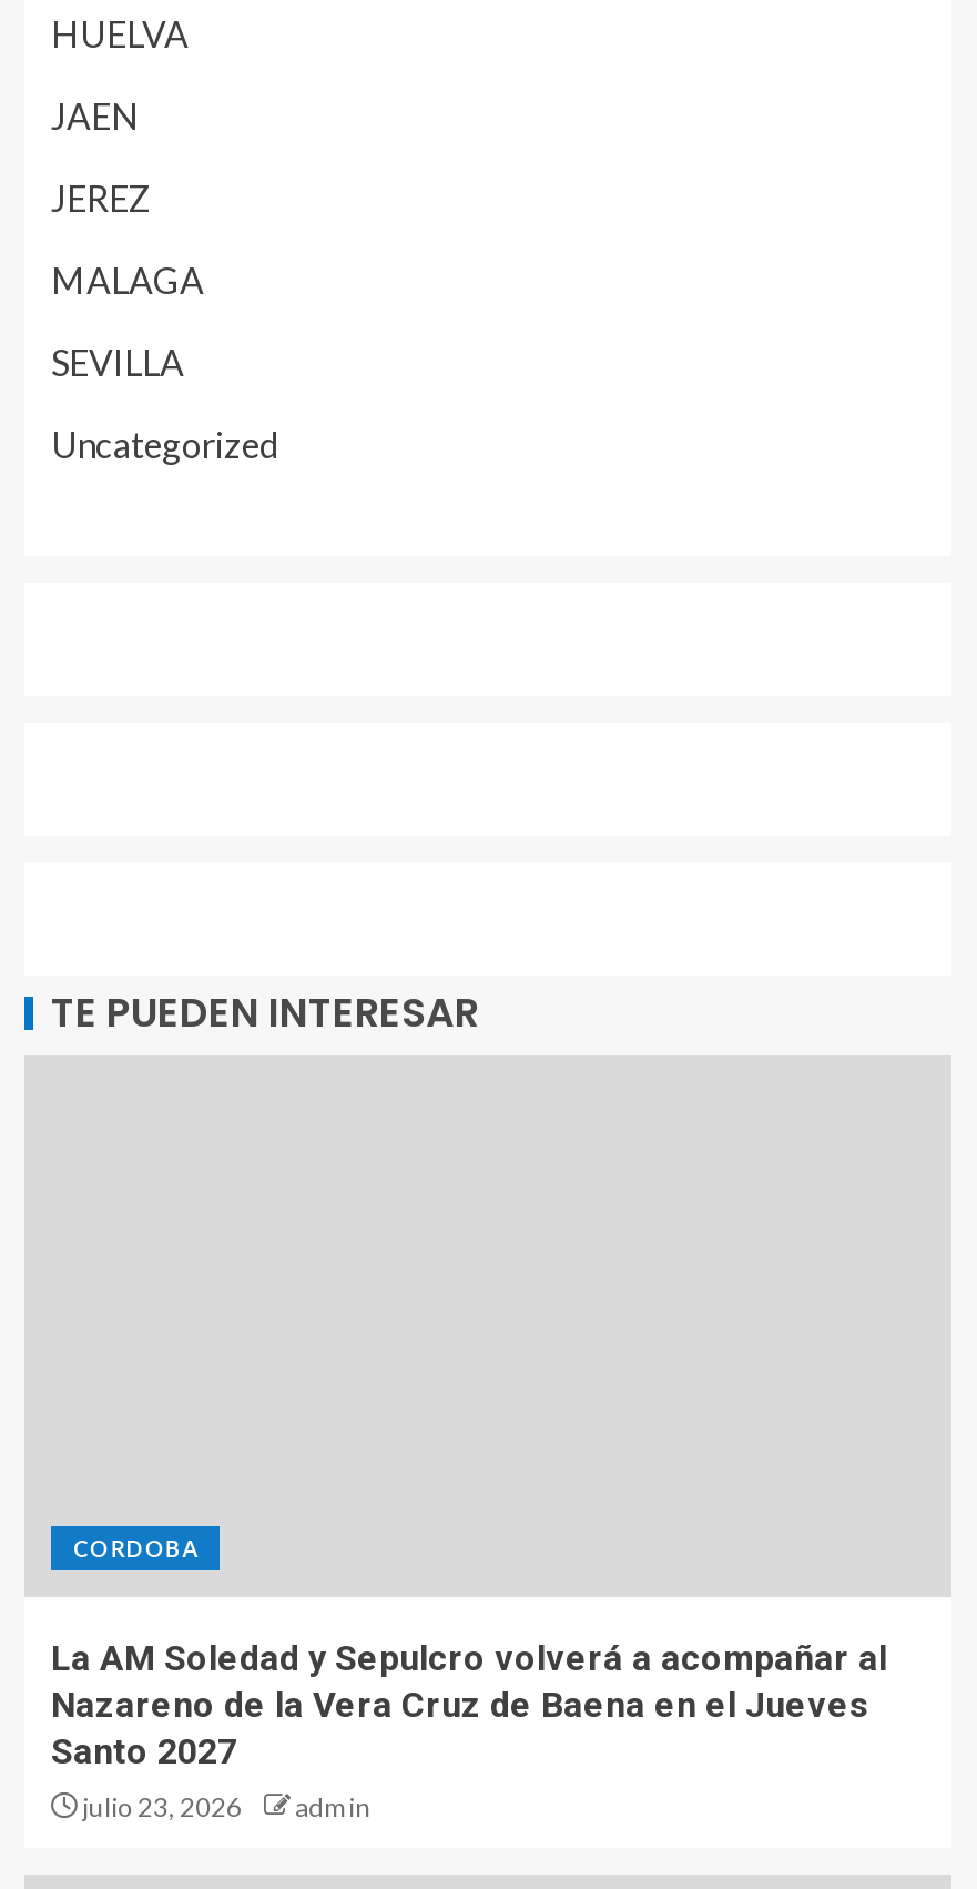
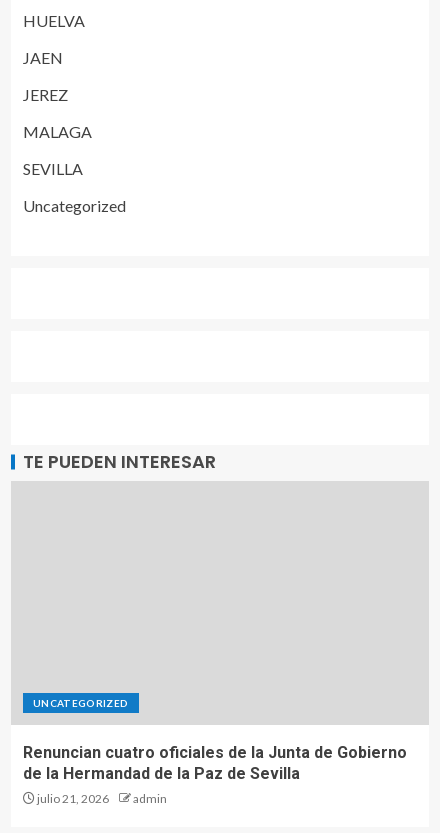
[73,1536,199,1562] CORDOBA -> [33,697,129,709] UNCATEGORIZED
[51,1638,887,1824] La AM Soledad y Sepulcro volverá a acompañar al | Nazareno de la Vera Cruz de Baena en el Jueves | Santo 2027 | julio 23, 2026 -> [23,743,407,806] Renuncian cuatro oficiales de la Junta de Gobierno | de la Hermandad de la Paz de Sevilla | julio 21, 2026

